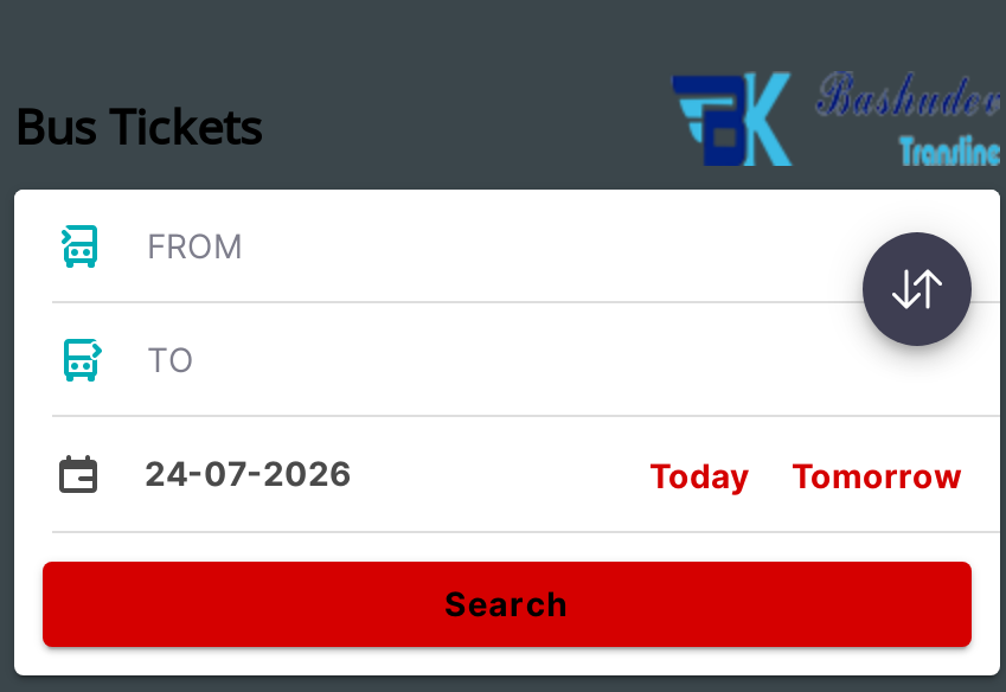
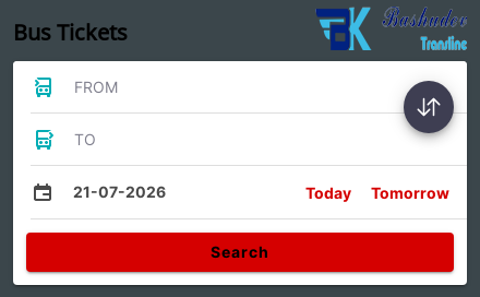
[145,453,351,493] 24-07-2026 -> [73,182,166,201] 21-07-2026

